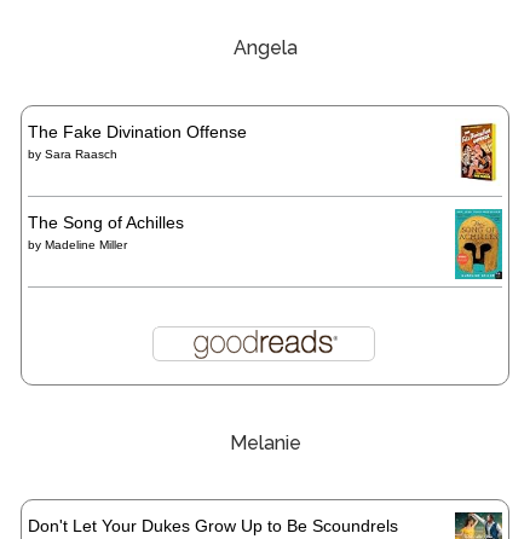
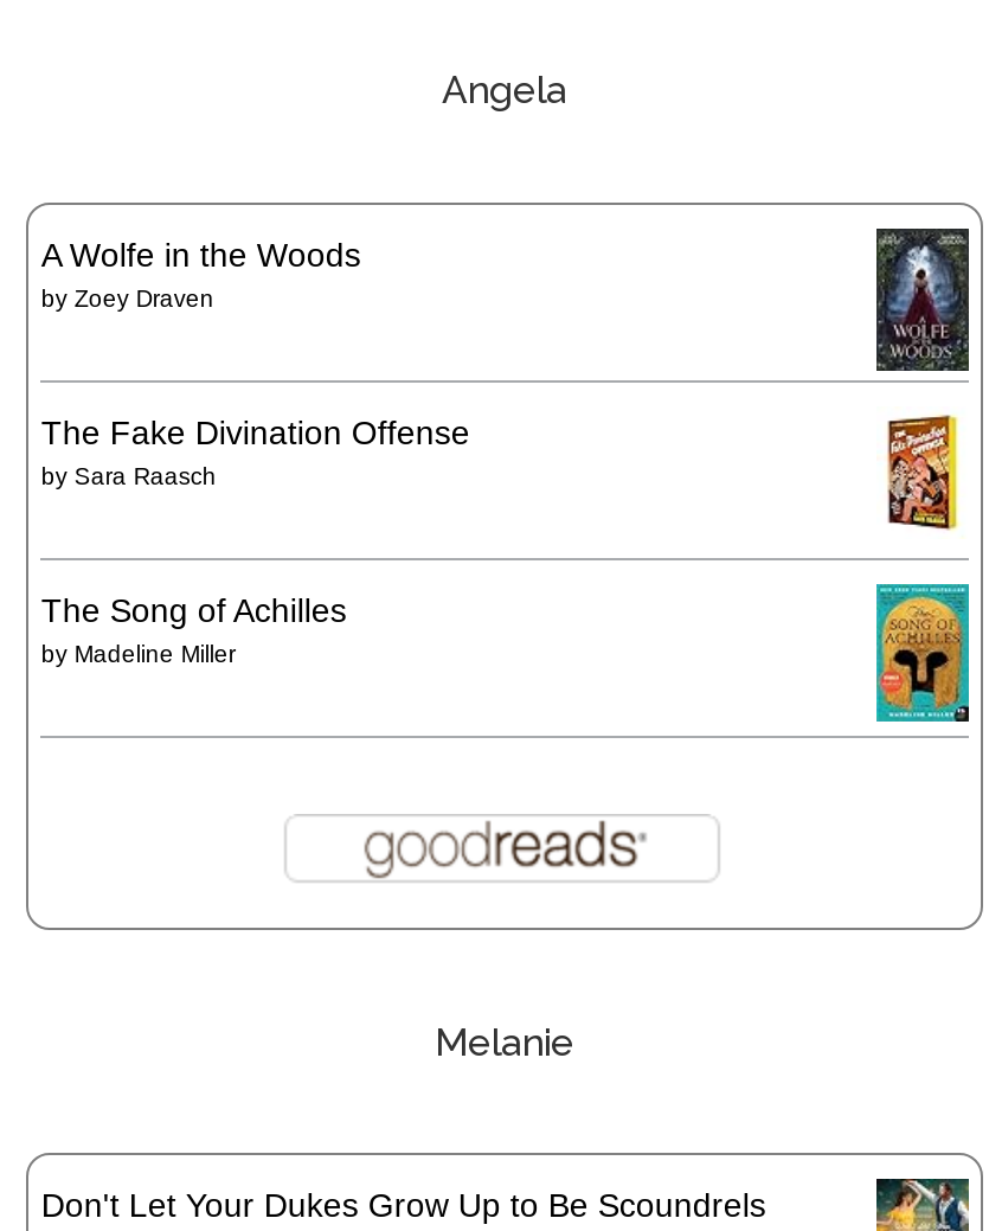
none -> [41,235,361,310] A Wolfe in the Woods | by Zoey Draven
none -> [874,226,971,373] [image]

